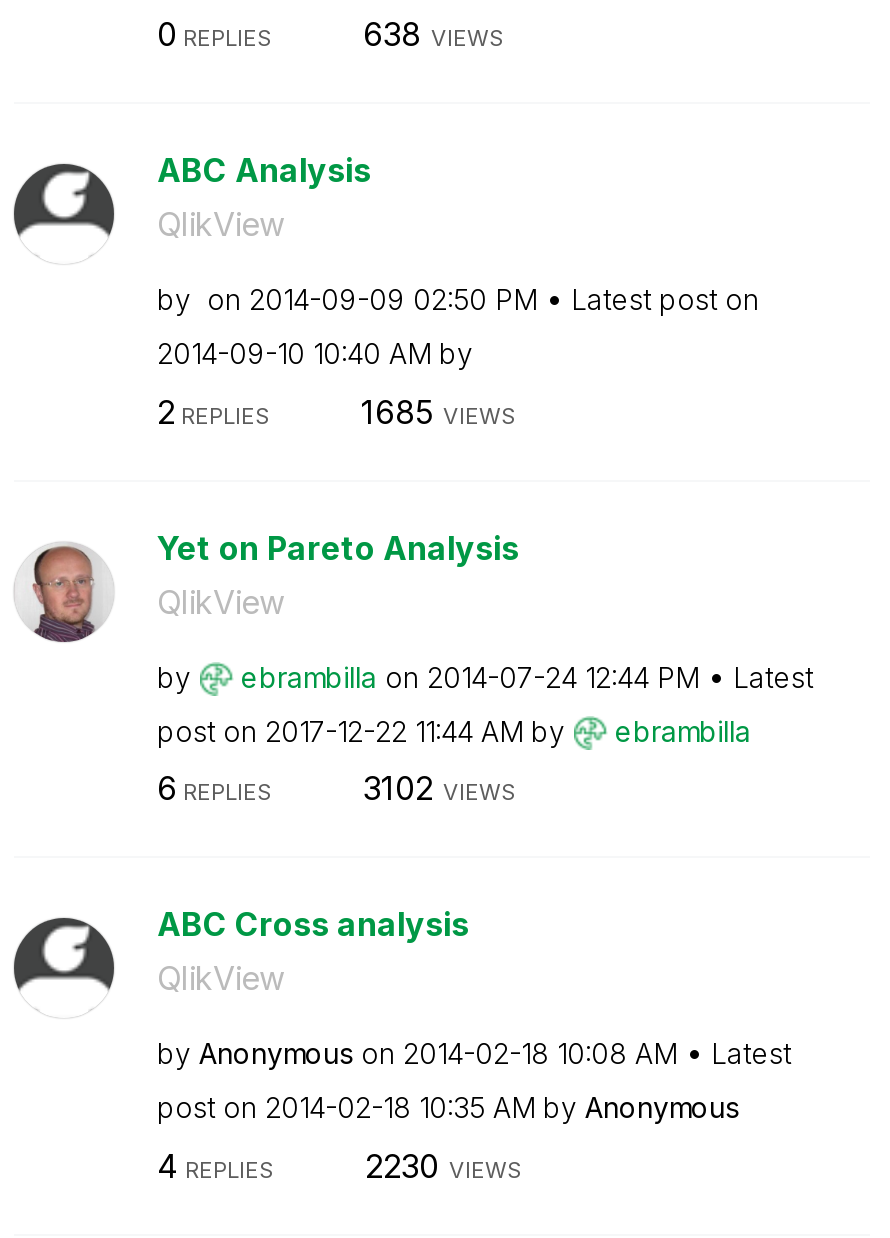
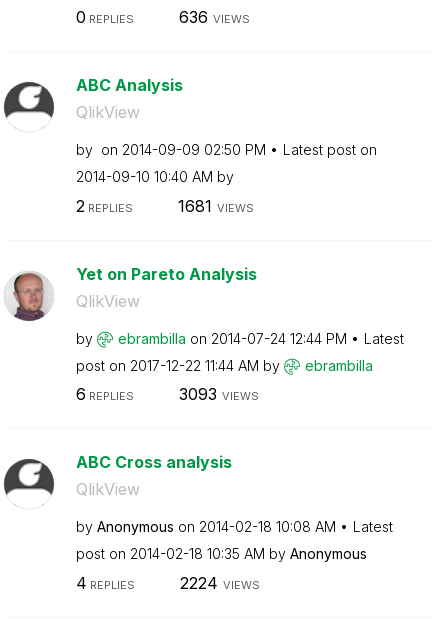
[363,14,505,54] 638 VIEWS -> [178,7,249,27] 636 VIEWS
[361,391,517,431] 1685 VIEWS -> [177,195,253,215] 1681 VIEWS
[363,768,517,808] 3102 VIEWS -> [178,384,258,404] 3093 VIEWS
[365,1145,523,1185] 2230 VIEWS -> [179,572,259,592] 2224 VIEWS

